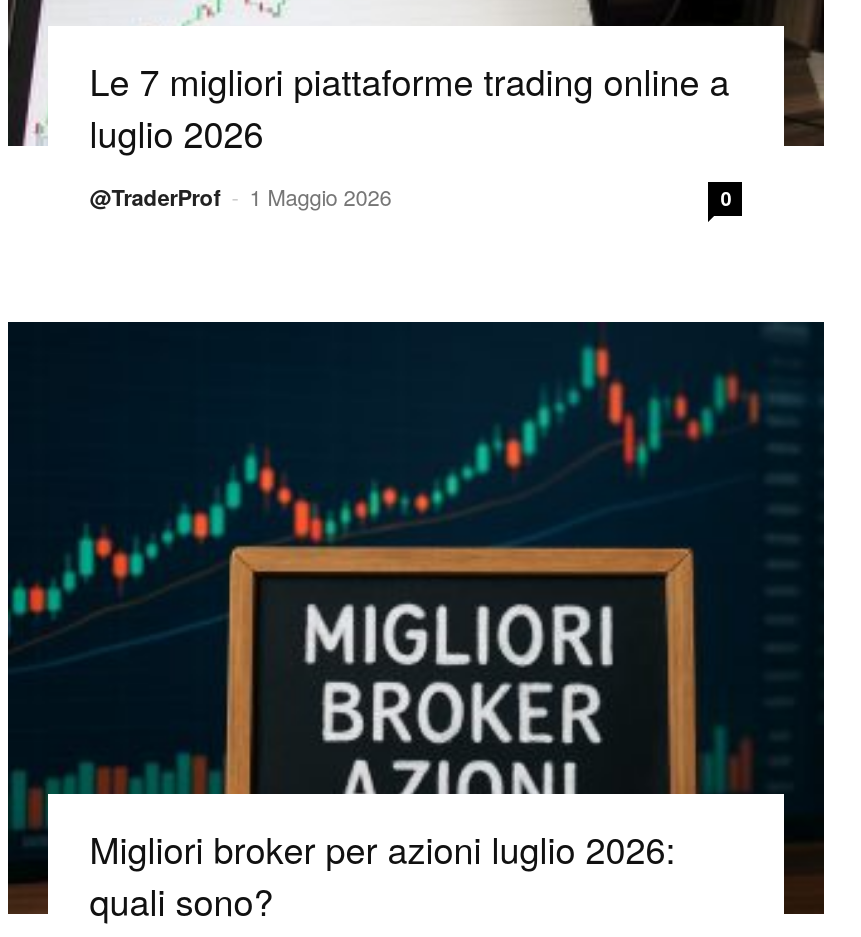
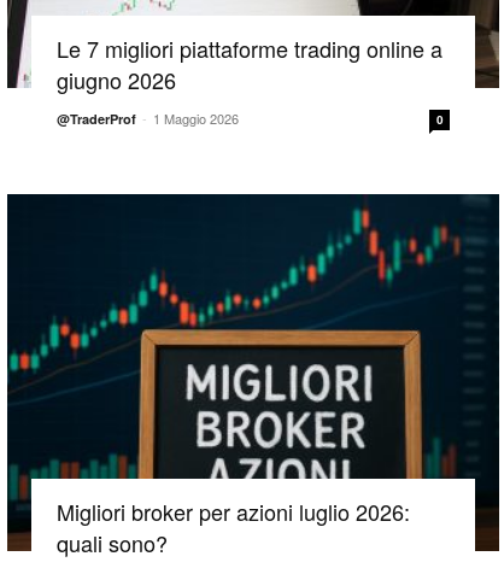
[90,106,264,158] luglio 2026 -> [56,64,176,95] giugno 2026

